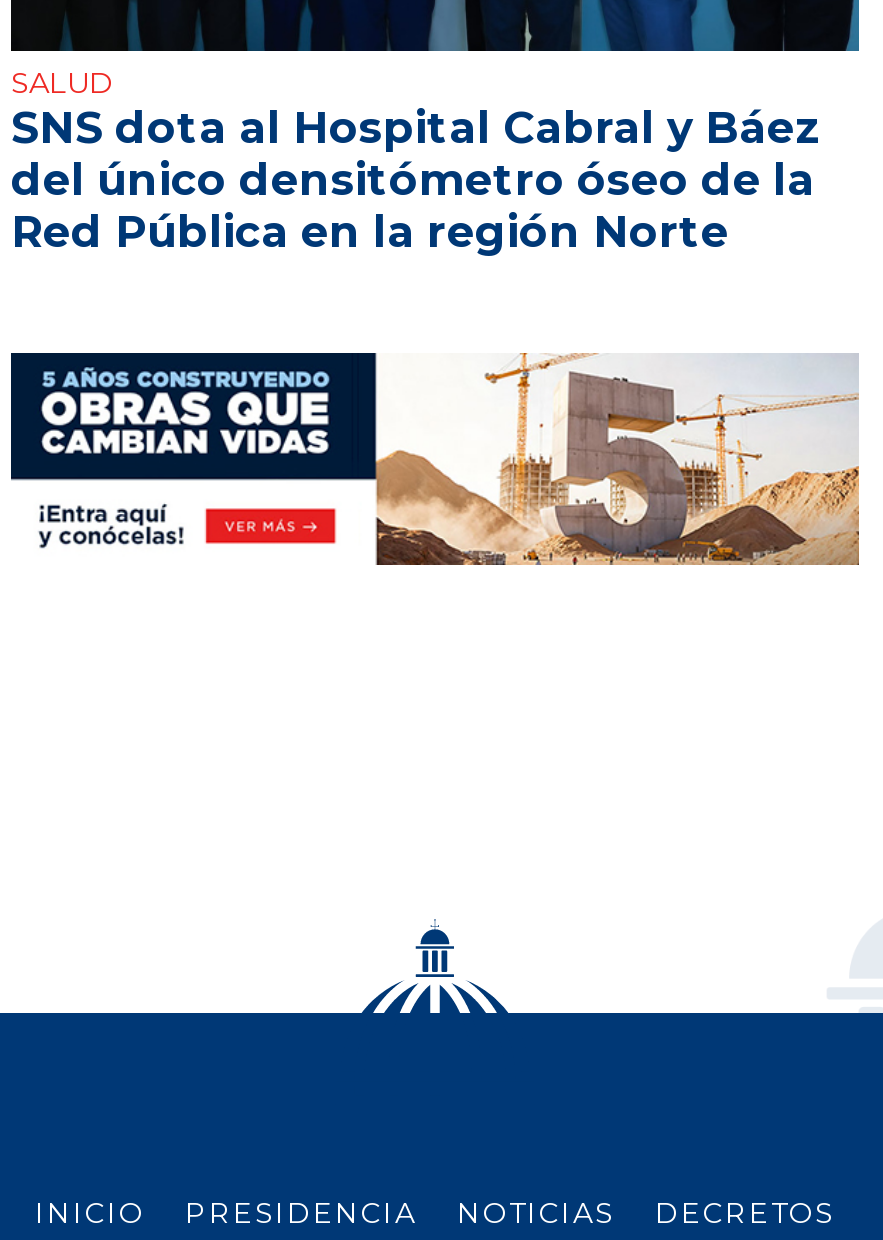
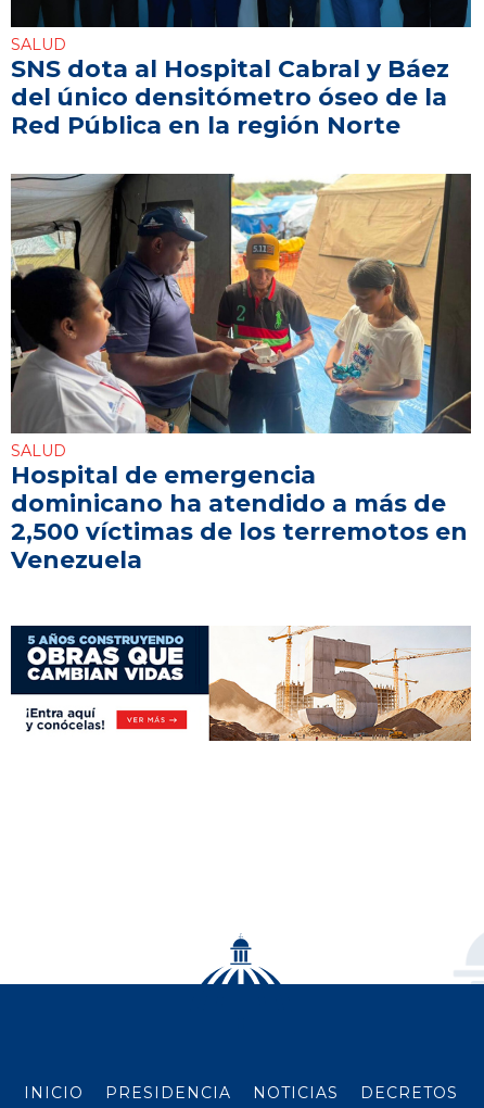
none -> [10,173,472,573] [image] | SALUD | Hospital de emergencia | dominicano ha atendido a más de | 2,500 víctimas de los terremotos en | Venezuela

